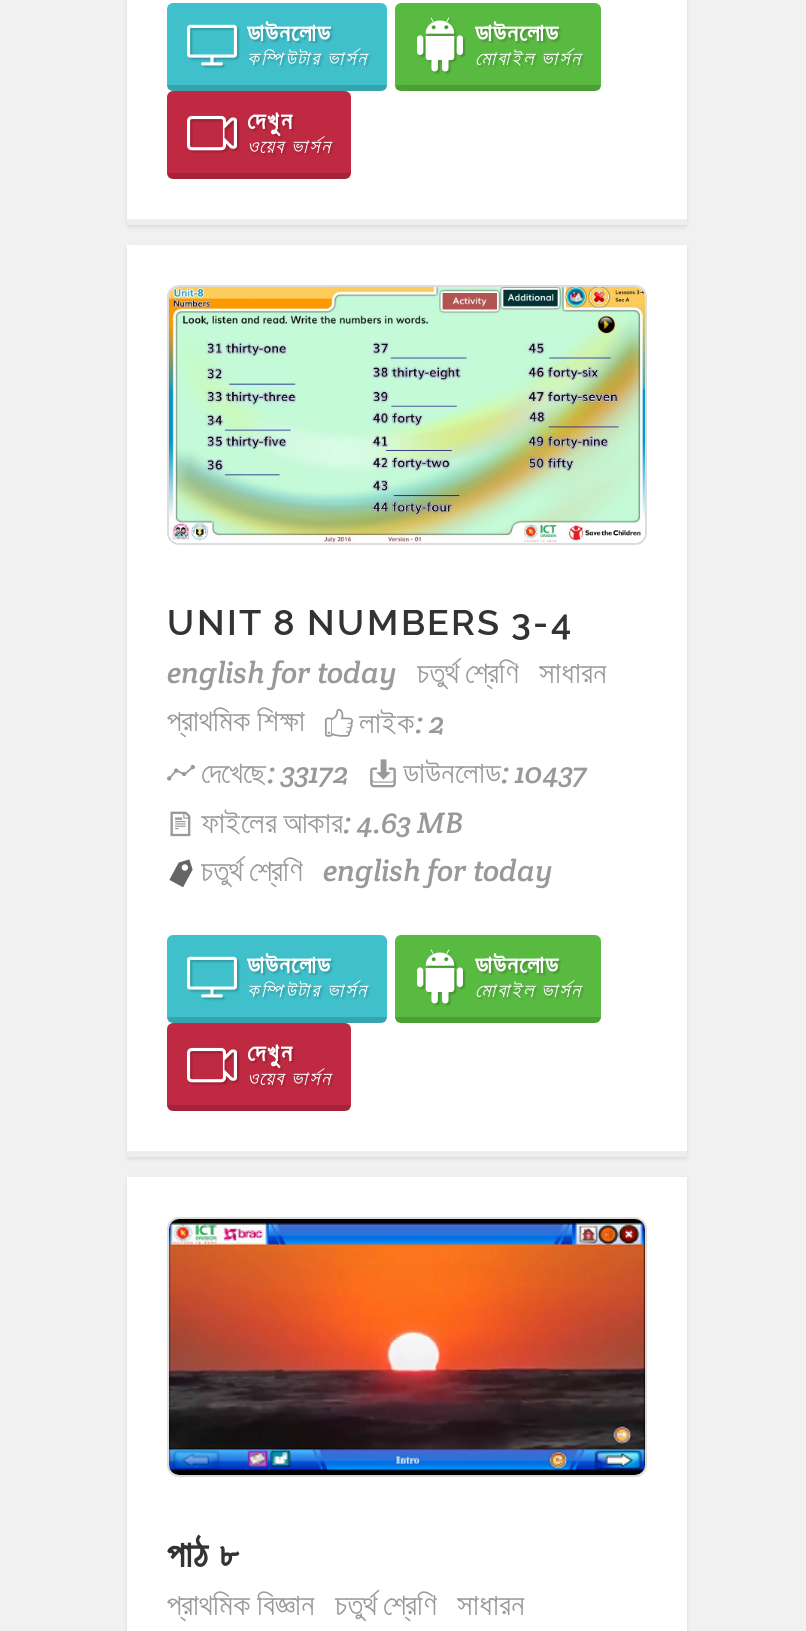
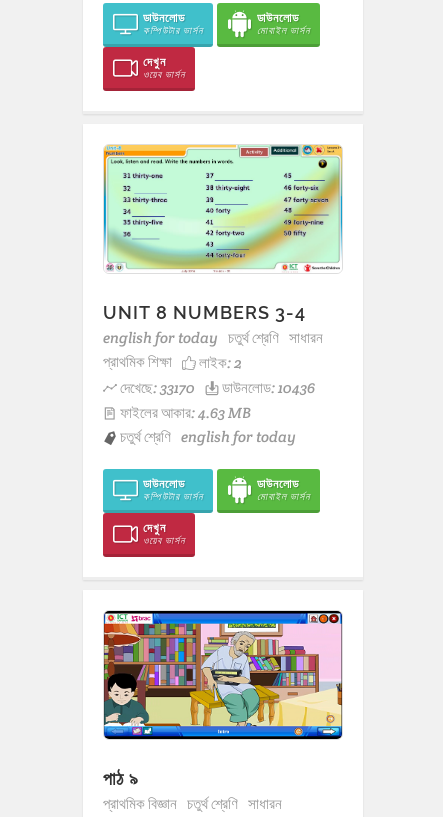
[201,753,349,791] দেখেছে: 33172 -> [120,378,195,397] দেখেছে: 33170
[403,753,587,791] ডাউনলোড: 10437 -> [222,378,315,397] ডাউনলোড: 10436
[167,1241,647,1575] [image] | পাঠ ৮ -> [103,622,343,789] [image] | পাঠ ৯

